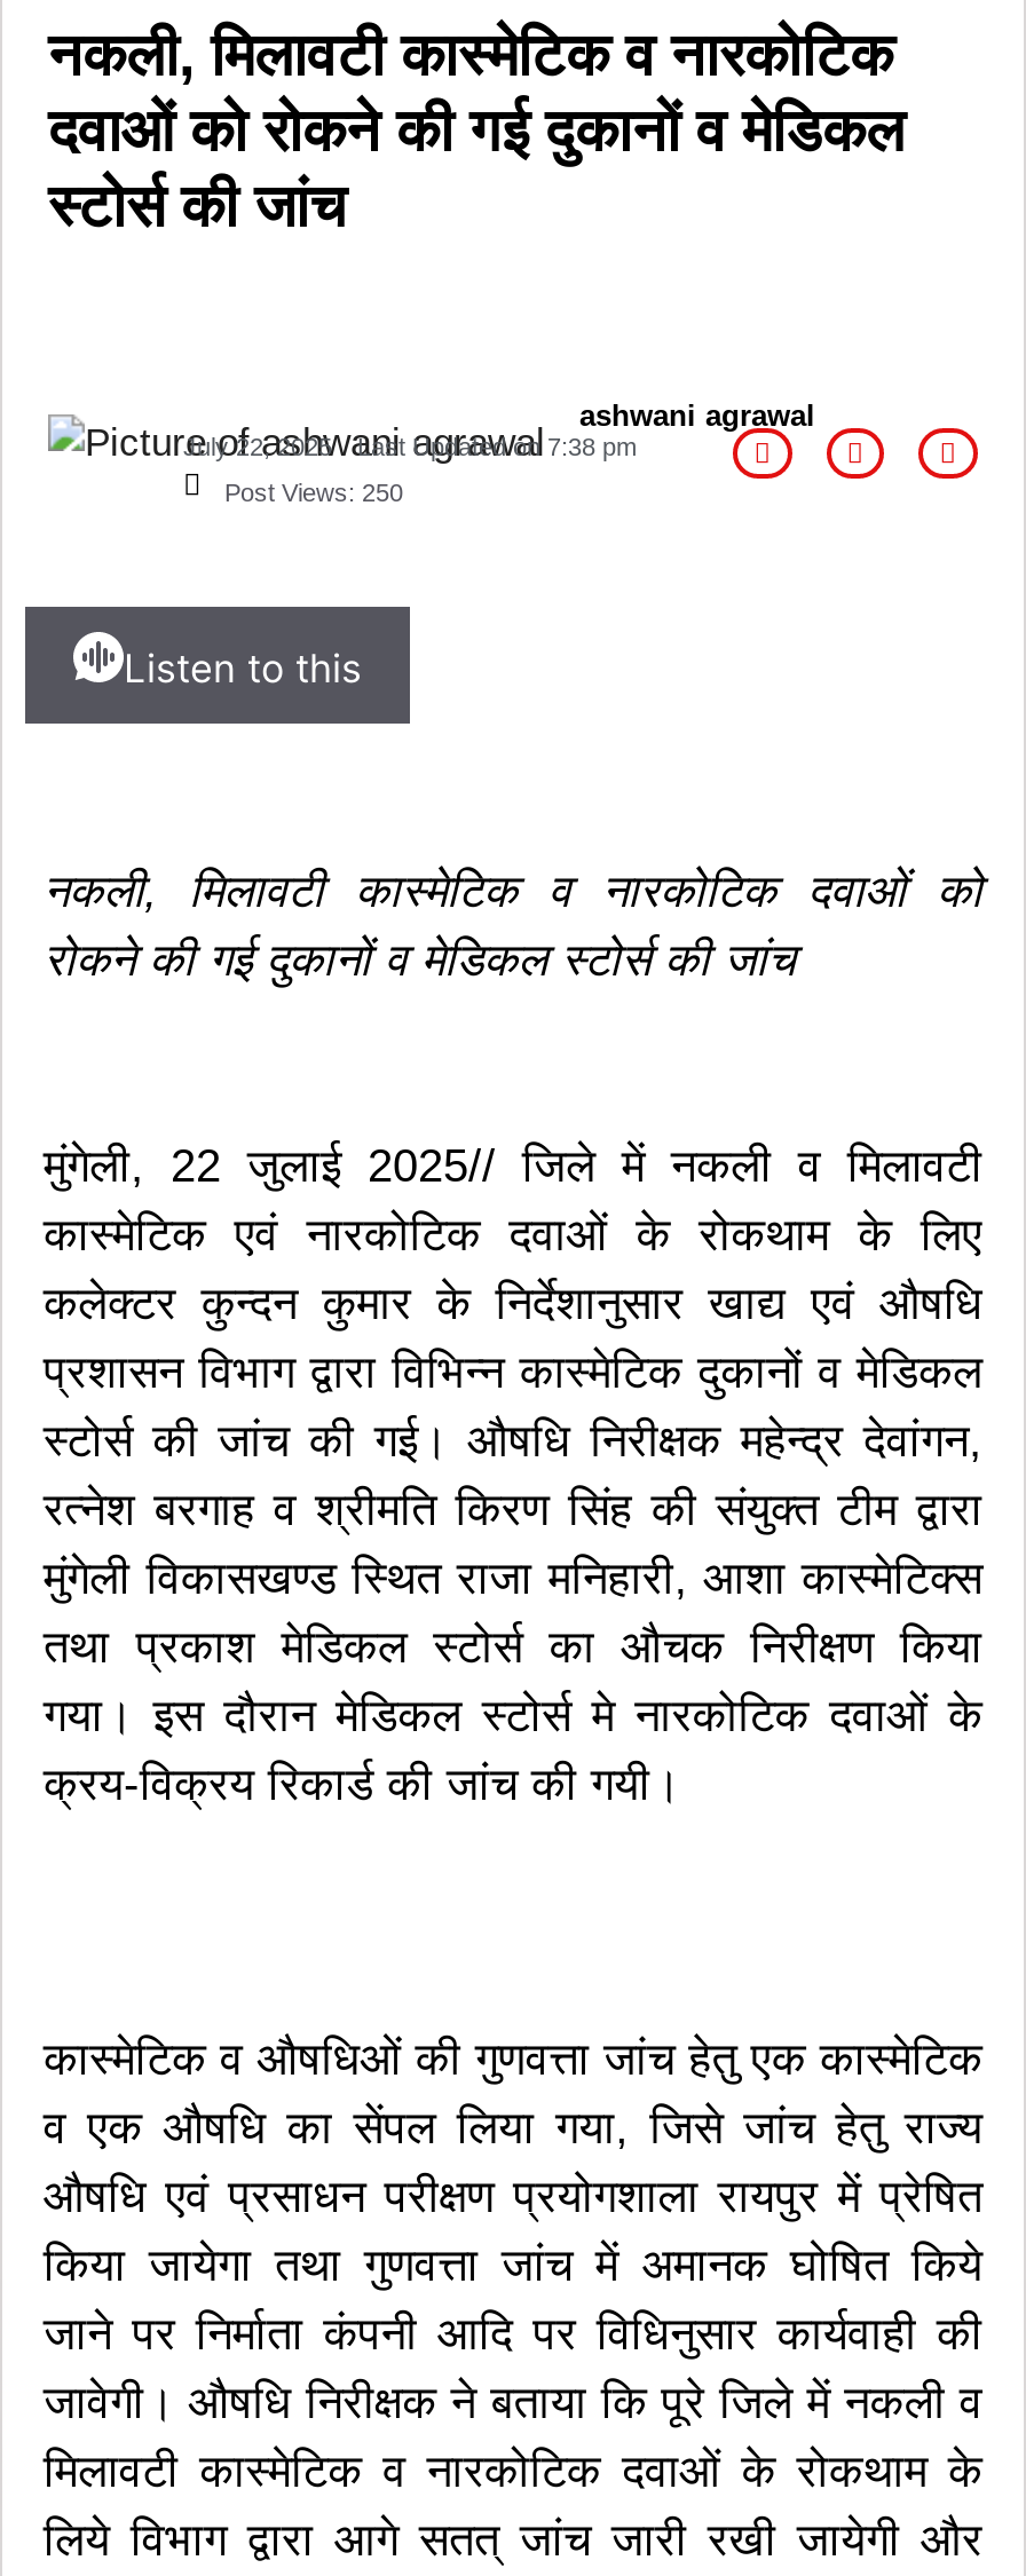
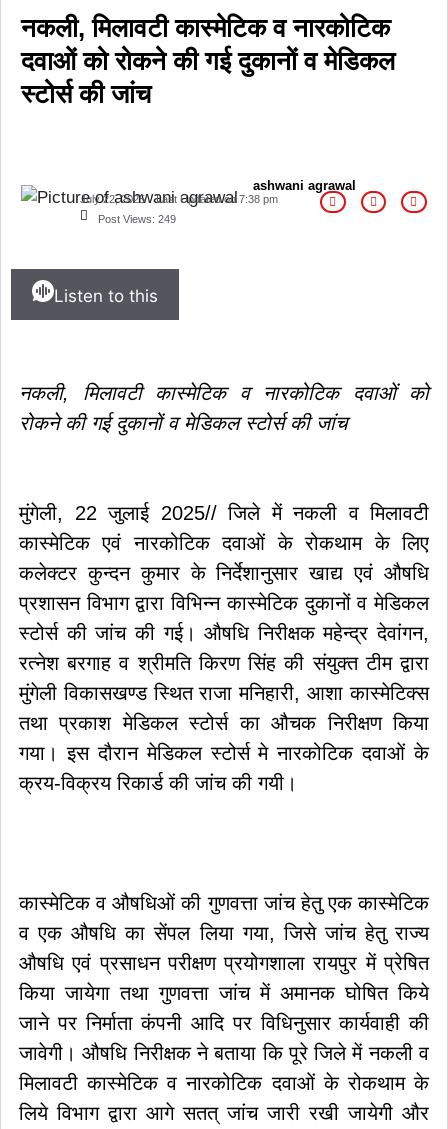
[224,477,403,505] Post Views: 250 -> [98,212,176,224] Post Views: 249

